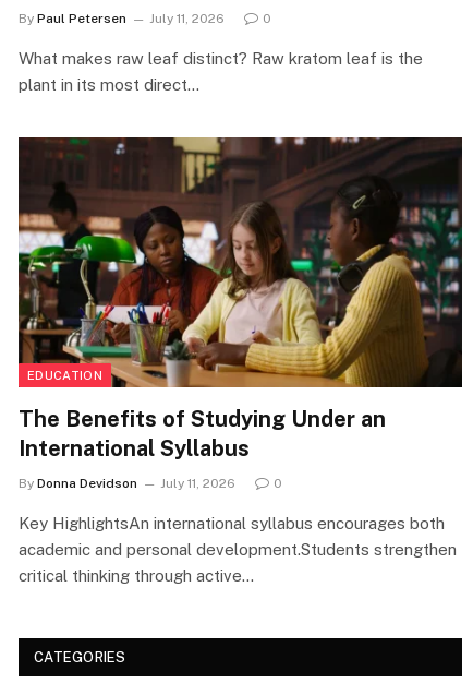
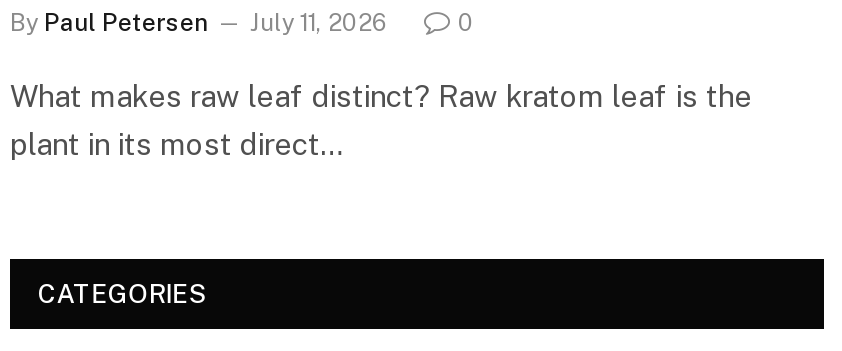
[17,136,463,585] [image] | EDUCATION | The Benefits of Studying Under an | International Syllabus | By Donna Devidson | July 11, 2026 | 0 | Key HighlightsAn international syllabus encourages both | academic and personal development.Students strengthen | critical thinking through active… -> none

